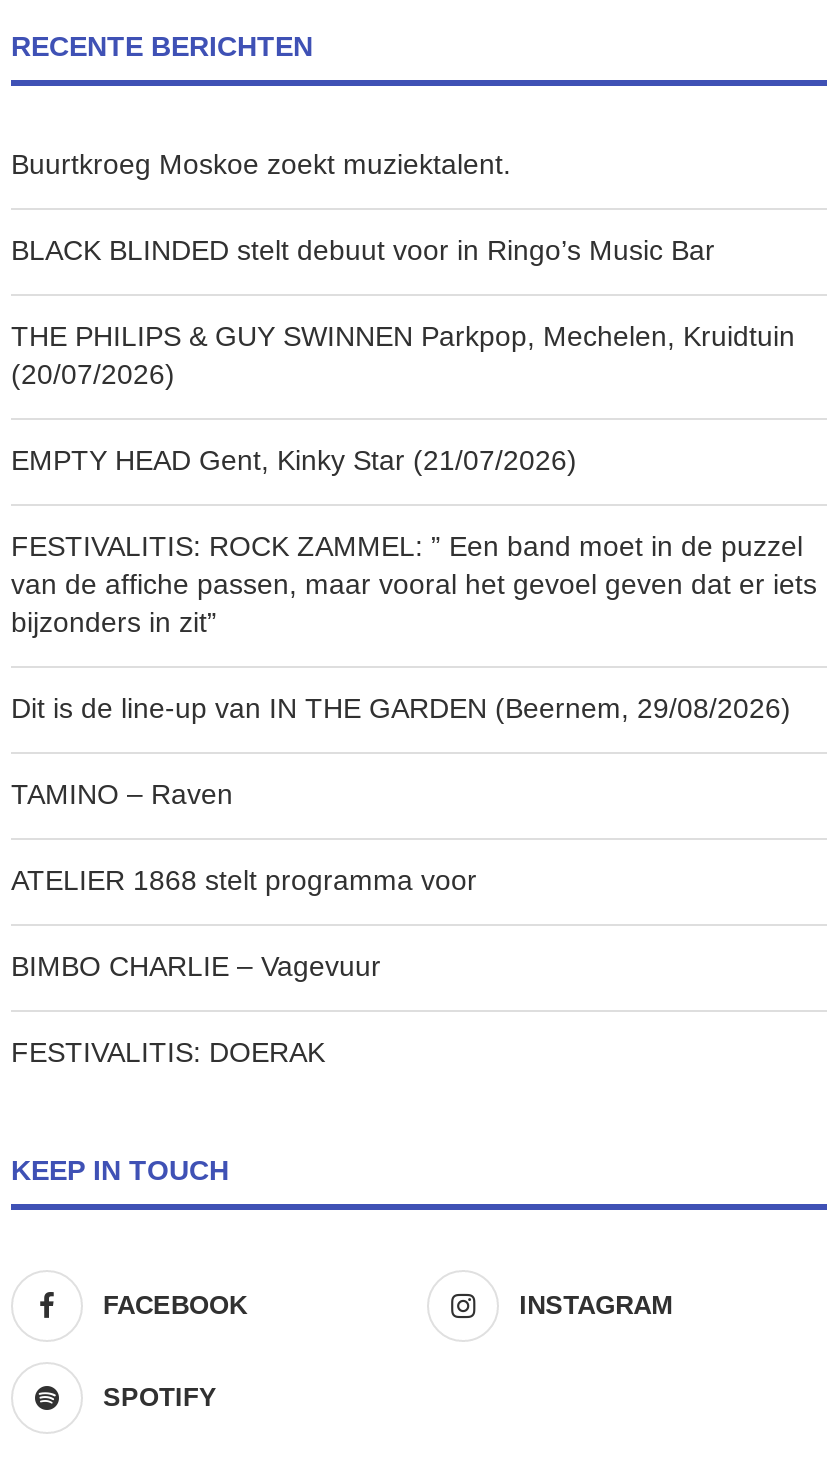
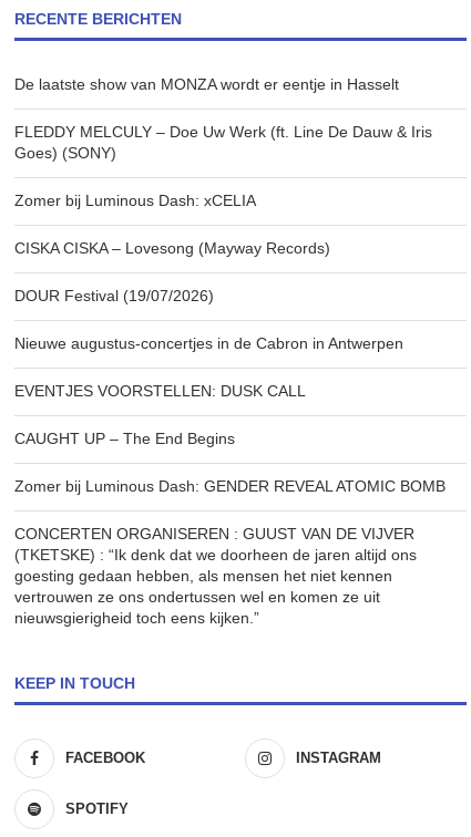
[11,149,511,181] Buurtkroeg Moskoe zoekt muziektalent. -> [14,76,399,93] De laatste show van MONZA wordt er eentje in Hasselt
[11,235,715,267] BLACK BLINDED stelt debuut voor in Ringo’s Music Bar -> [14,123,432,162] FLEDDY MELCULY – Doe Uw Werk (ft. Line De Dauw & Iris | Goes) (SONY)
[11,321,795,391] THE PHILIPS & GUY SWINNEN Parkpop, Mechelen, Kruidtuin | (20/07/2026) -> [14,192,256,210] Zomer bij Luminous Dash: xCELIA
[11,445,577,477] EMPTY HEAD Gent, Kinky Star (21/07/2026) -> [14,240,330,257] CISKA CISKA – Lovesong (Mayway Records)
[11,531,817,639] FESTIVALITIS: ROCK ZAMMEL: ” Een band moet in de puzzel | van de affiche passen, maar vooral het gevoel geven dat er iets | bijzonders in zit” -> [14,287,214,305] DOUR Festival (19/07/2026)
[11,693,791,725] Dit is de line-up van IN THE GARDEN (Beernem, 29/08/2026) -> [14,335,403,353] Nieuwe augustus-concertjes in de Cabron in Antwerpen
[11,779,233,811] TAMINO – Raven -> [14,382,306,400] EVENTJES VOORSTELLEN: DUSK CALL
[11,865,477,897] ATELIER 1868 stelt programma voor -> [14,430,235,448] CAUGHT UP – The End Begins
[11,951,381,983] BIMBO CHARLIE – Vagevuur -> [14,478,446,495] Zomer bij Luminous Dash: GENDER REVEAL ATOMIC BOMB
[11,1037,325,1069] FESTIVALITIS: DOERAK -> [14,525,417,627] CONCERTEN ORGANISEREN : GUUST VAN DE VIJVER | (TKETSKE) : “Ik denk dat we doorheen de jaren altijd ons | goesting gedaan hebben, als mensen het niet kennen | vertrouwen ze ons ondertussen wel en komen ze uit | nieuwsgierigheid toch eens kijken.”

